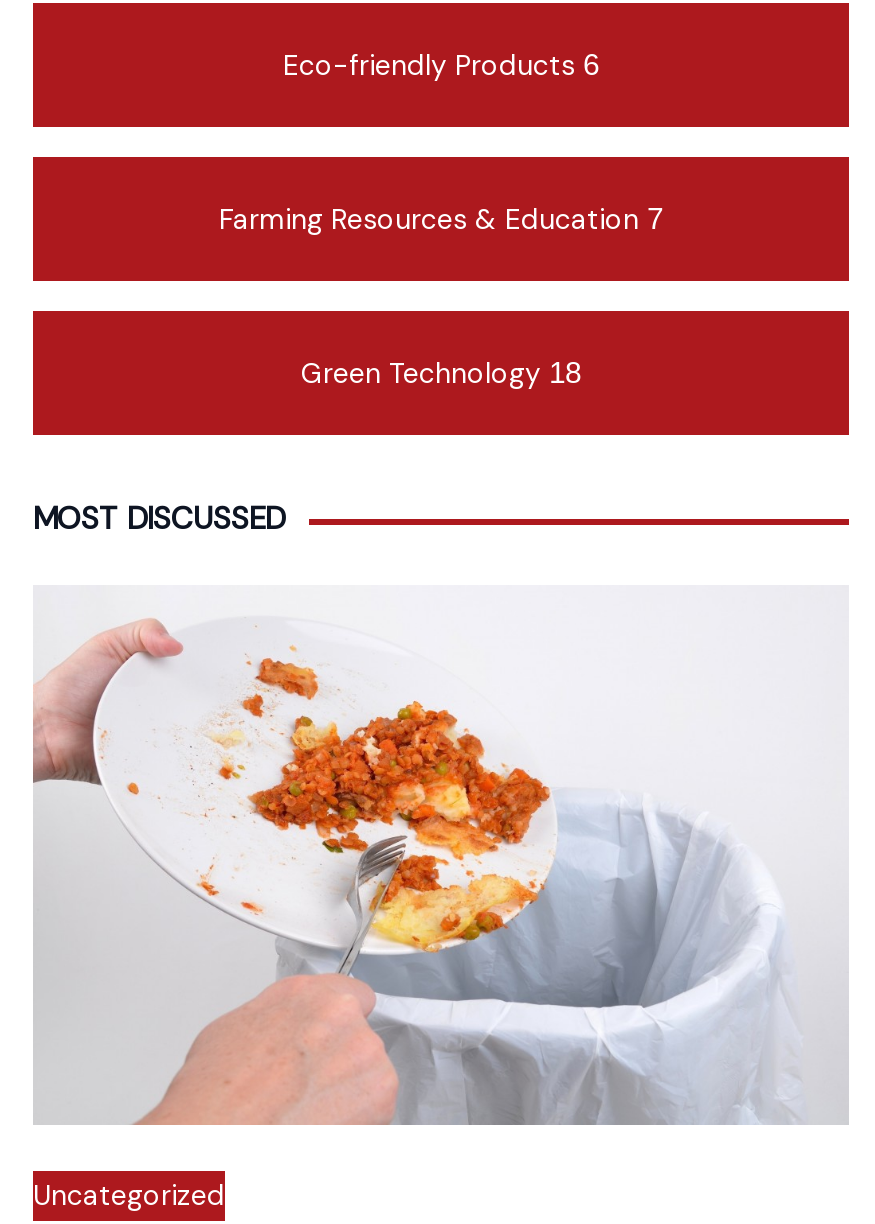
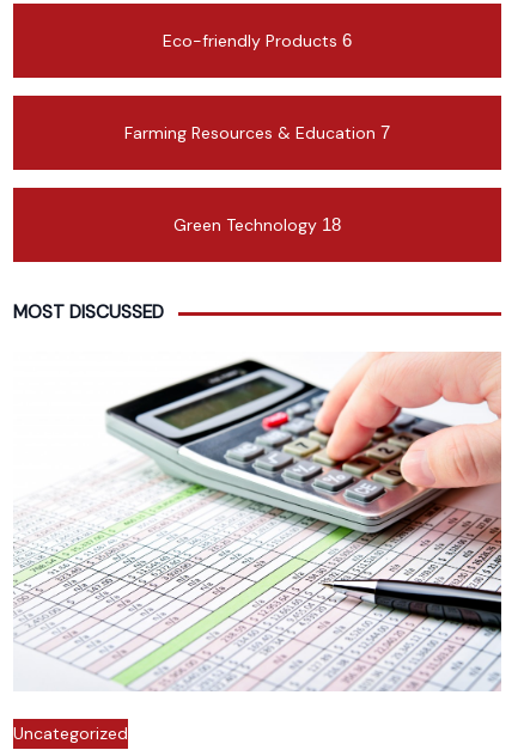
[31,587,849,1127] [image] -> [13,352,502,690] [image]

